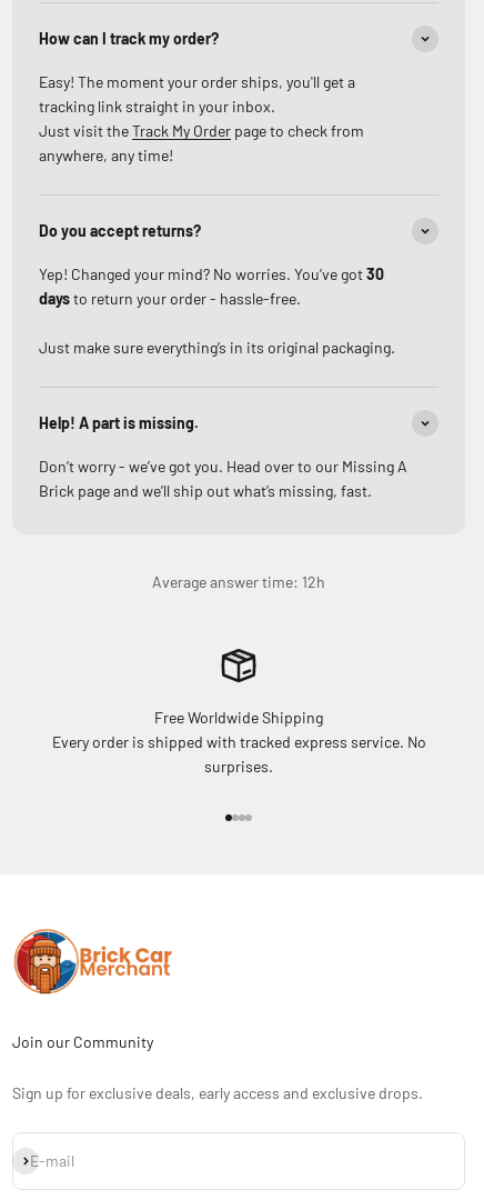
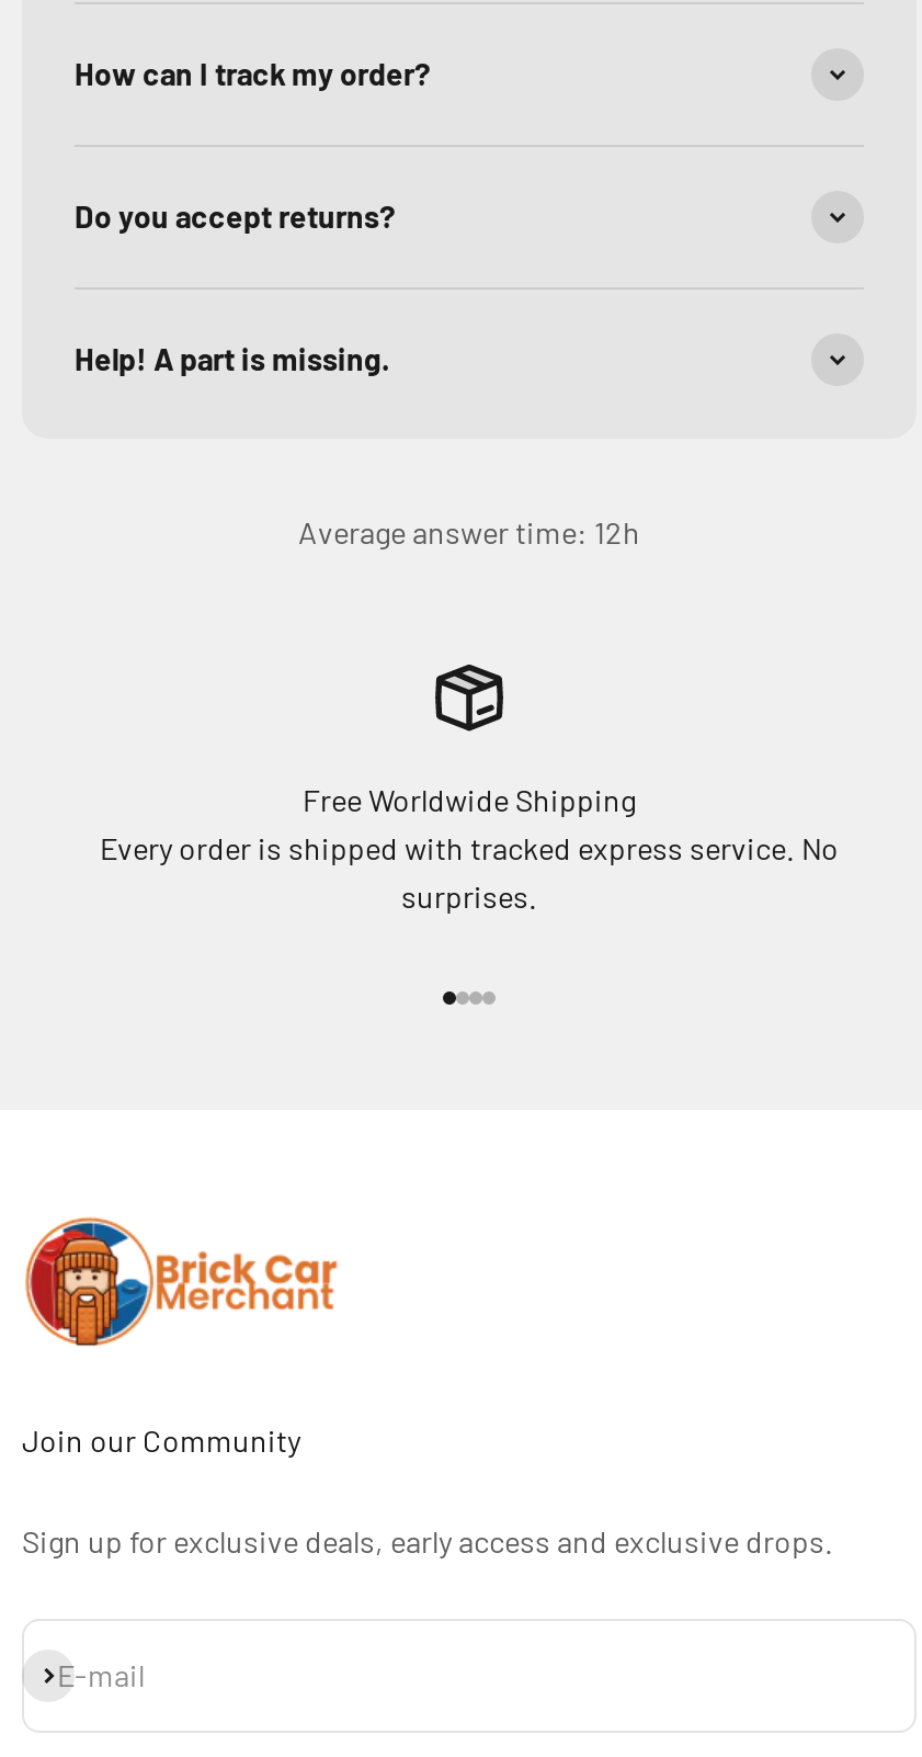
[39,72,364,164] Easy! The moment your order ships, you'll get a | tracking link straight in your inbox. | Just visit the Track My Order page to check from | anywhere, any time! -> none
[39,264,395,356] Yep! Changed your mind? No worries. You’ve got 30 | days to return your order - hassle-free. | Just make sure everything’s in its original packaging. -> none
[39,456,407,500] Don’t worry - we’ve got you. Head over to our Missing A | Brick page and we’ll ship out what’s missing, fast. -> none

